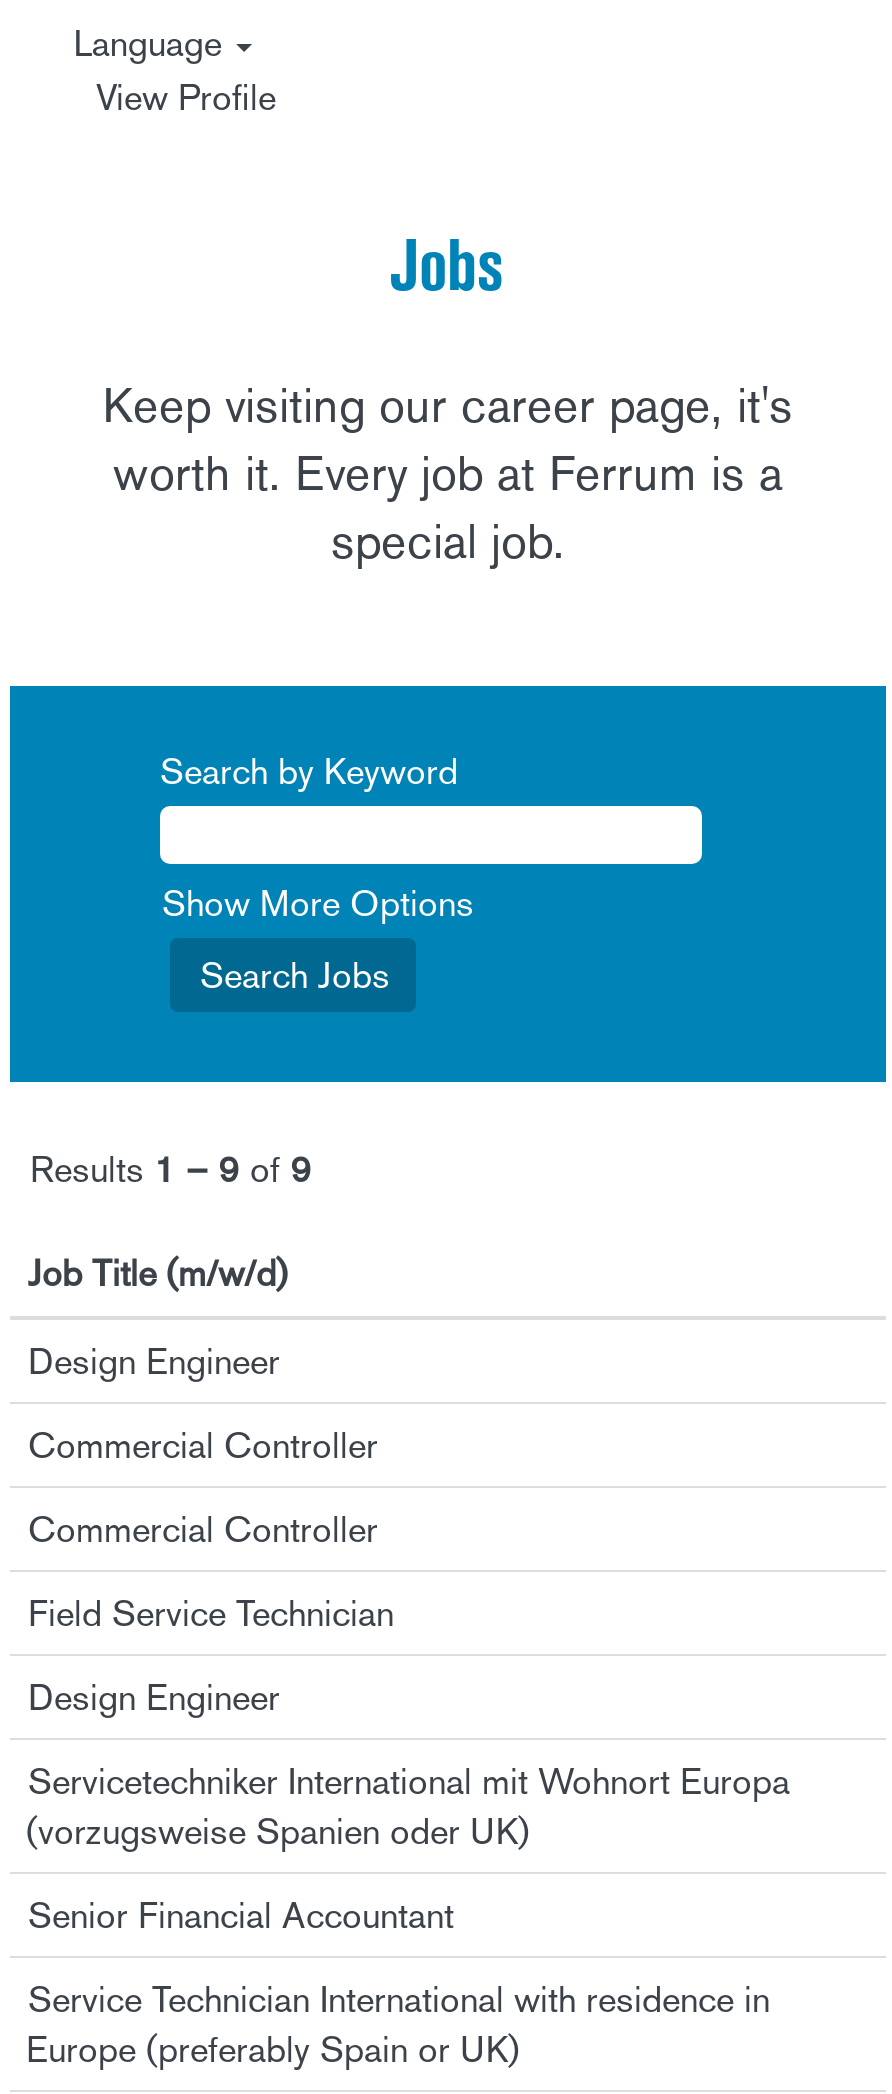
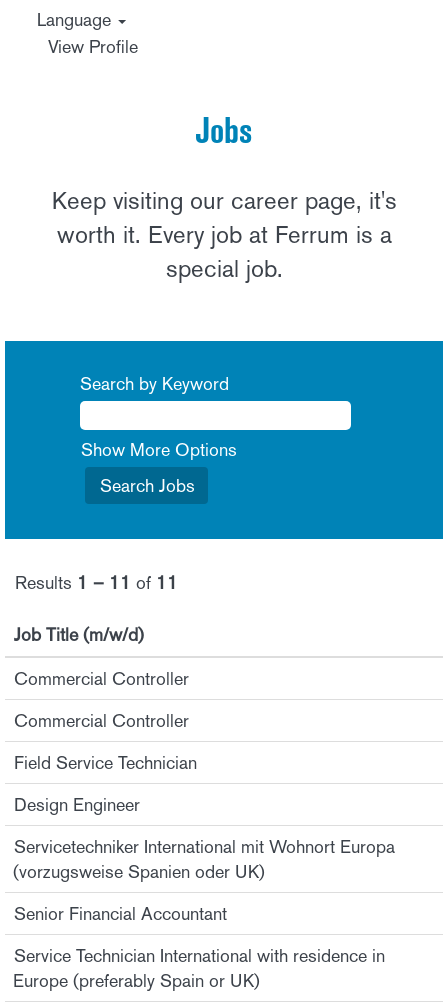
[30,1146,312,1192] Results 1 – 9 of 9 -> [15,571,178,594] Results 1 – 11 of 11
[28,1338,280,1384] Design Engineer -> none

